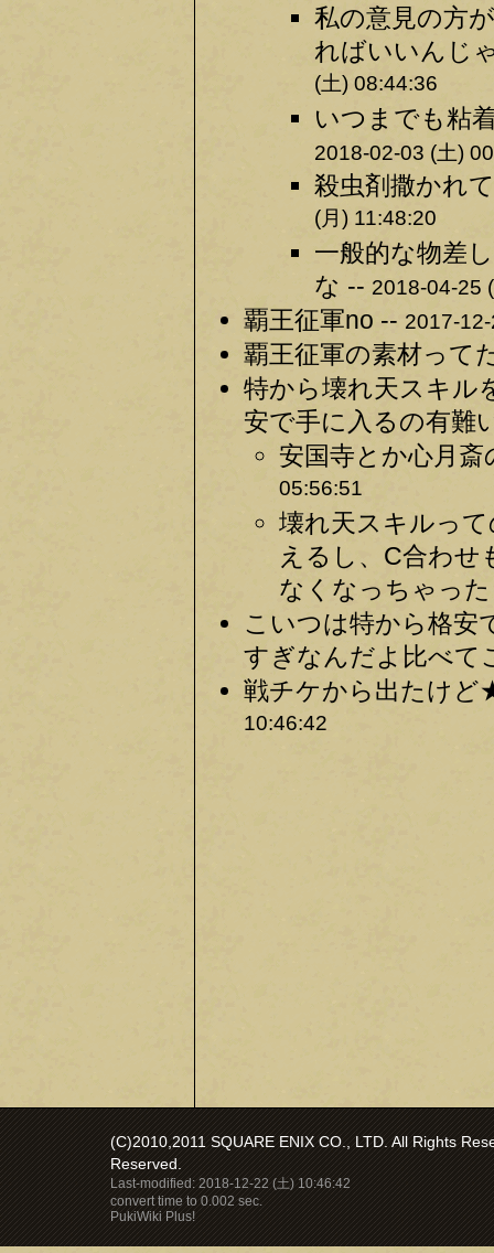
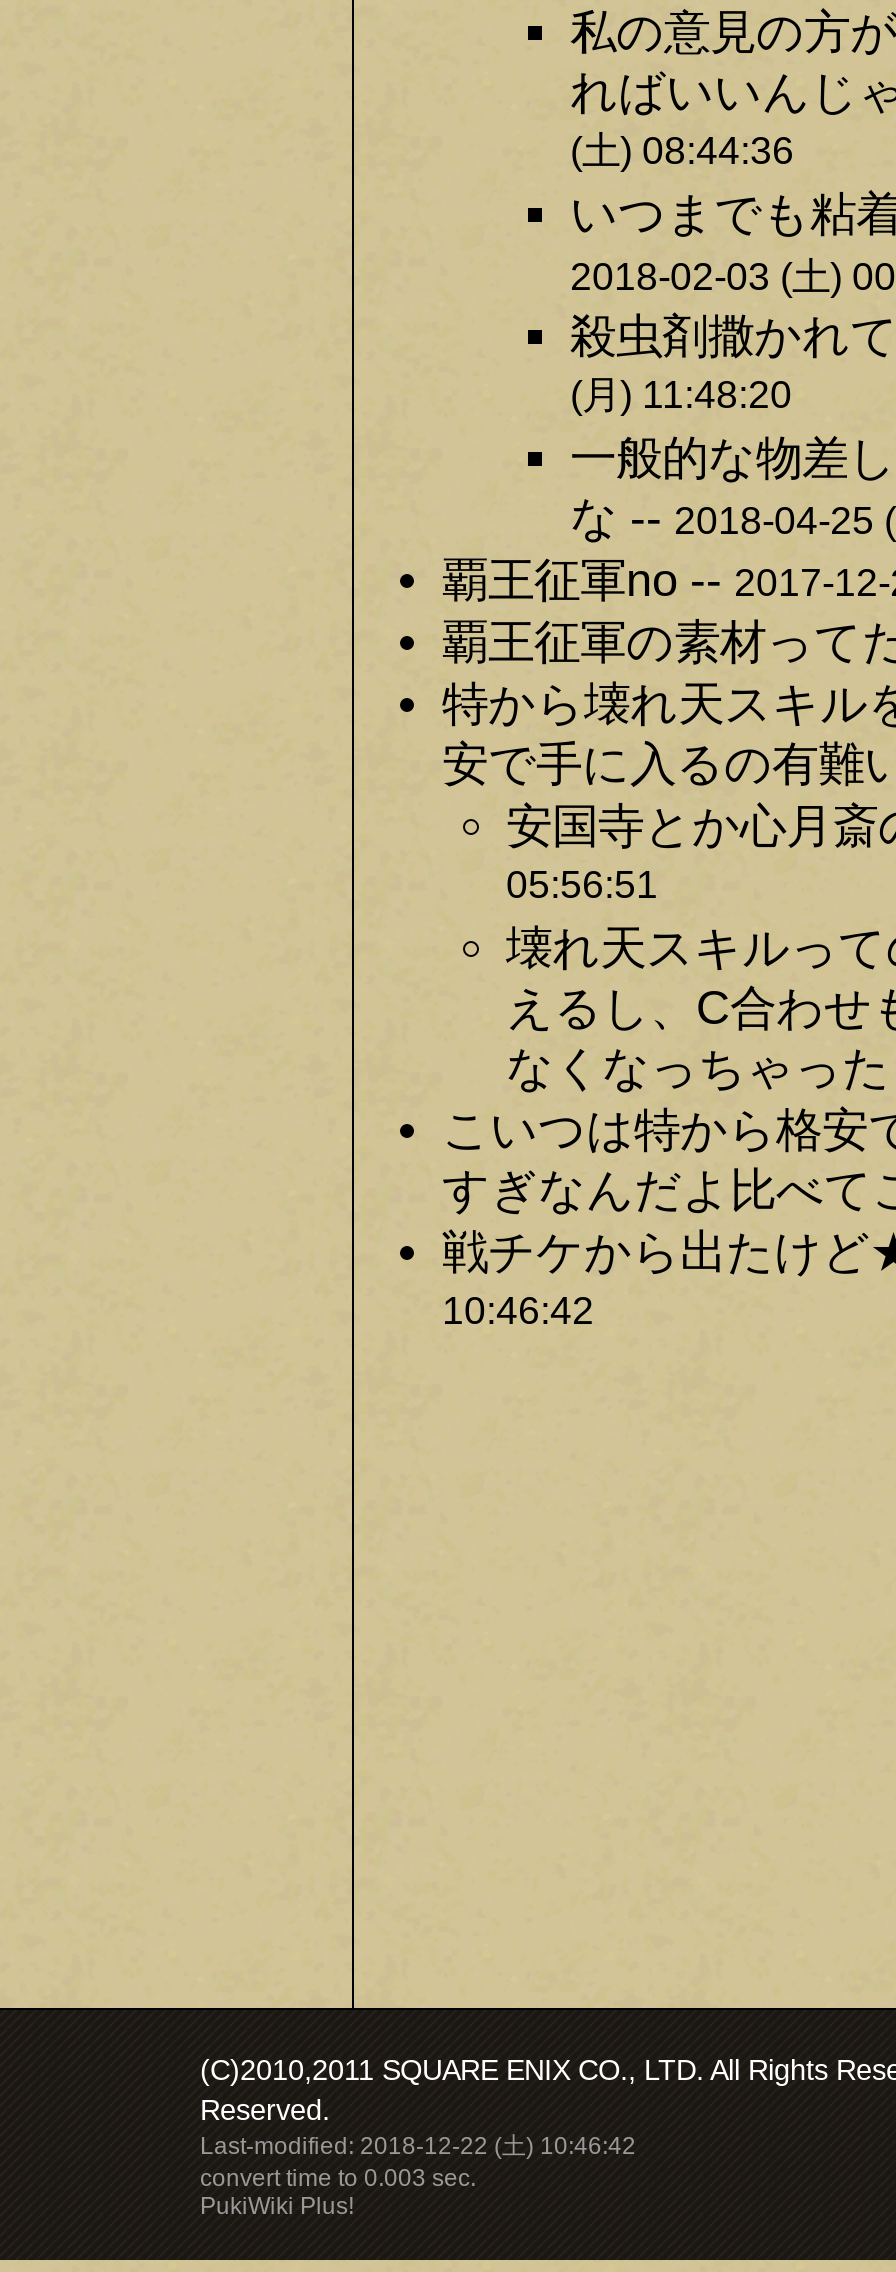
[110,1193,262,1209] convert time to 0.002 sec. -> [200,2164,476,2192] convert time to 0.003 sec.

